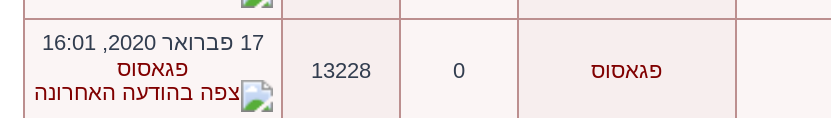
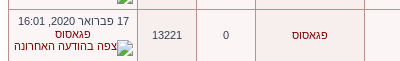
[311,58,371,82] 13228 -> [152,29,182,41] 13221

